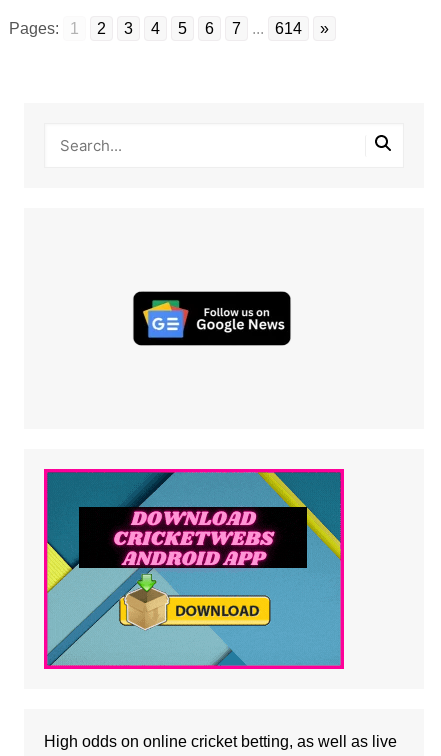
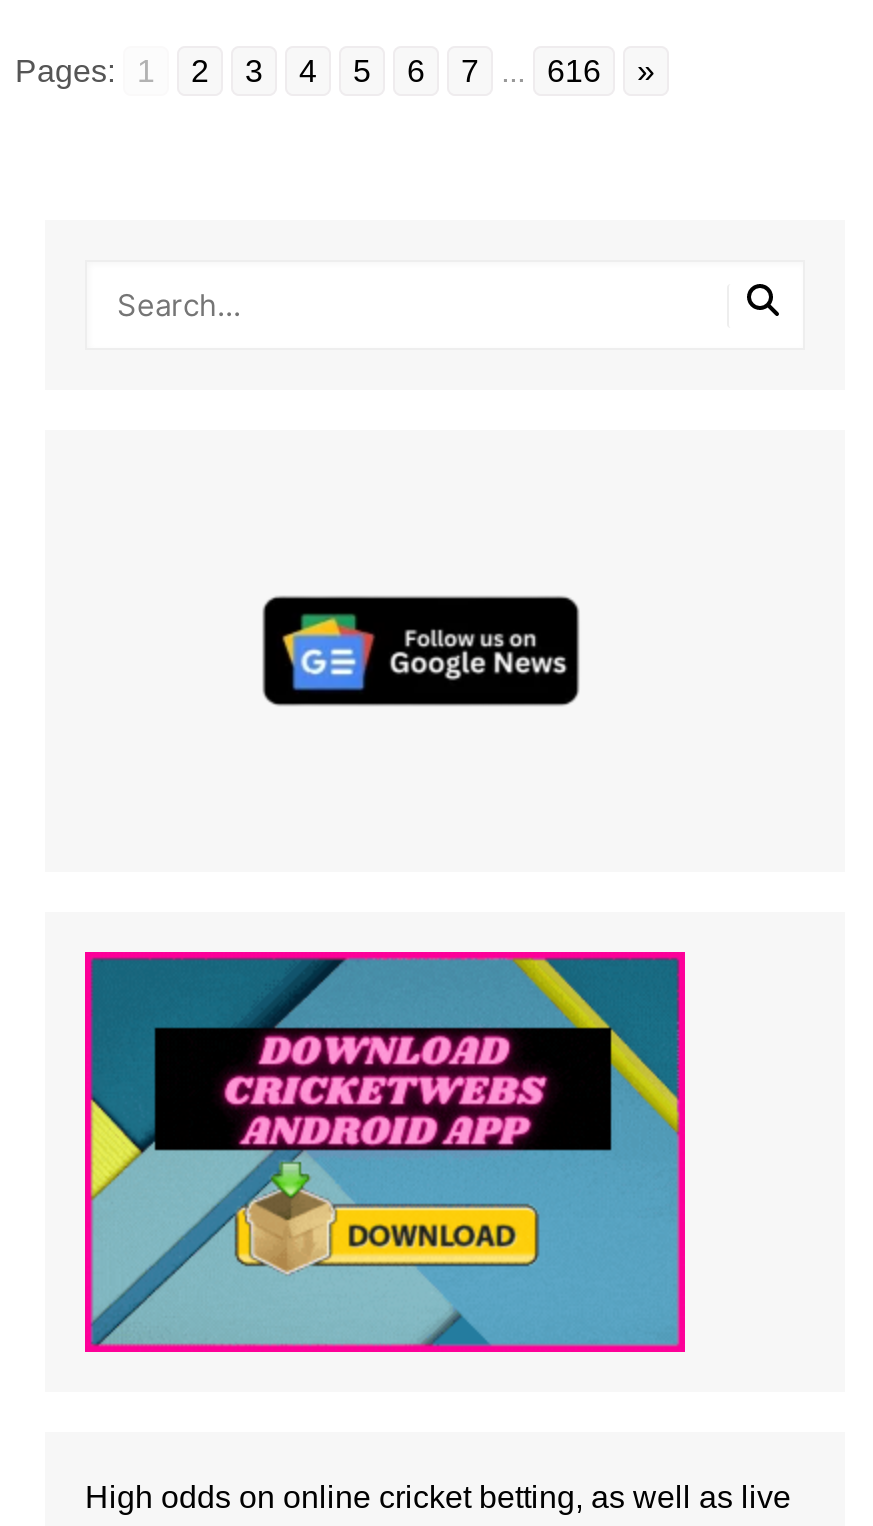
[275,20,302,37] 614 -> [547,55,601,89] 616

